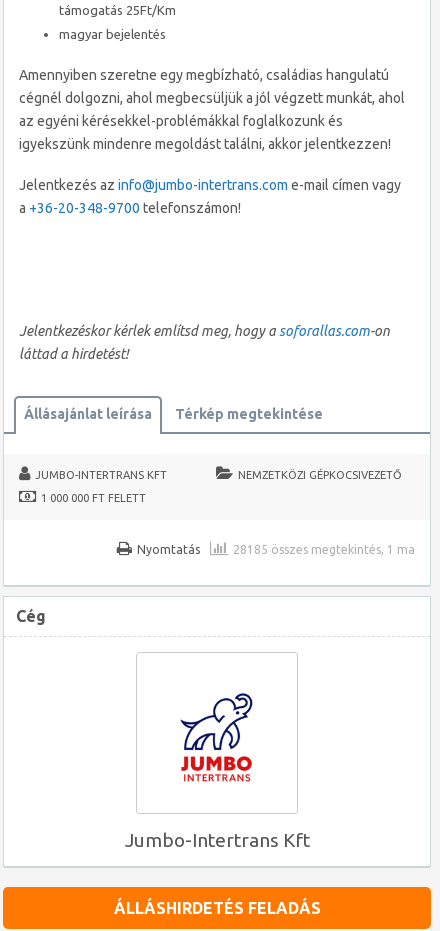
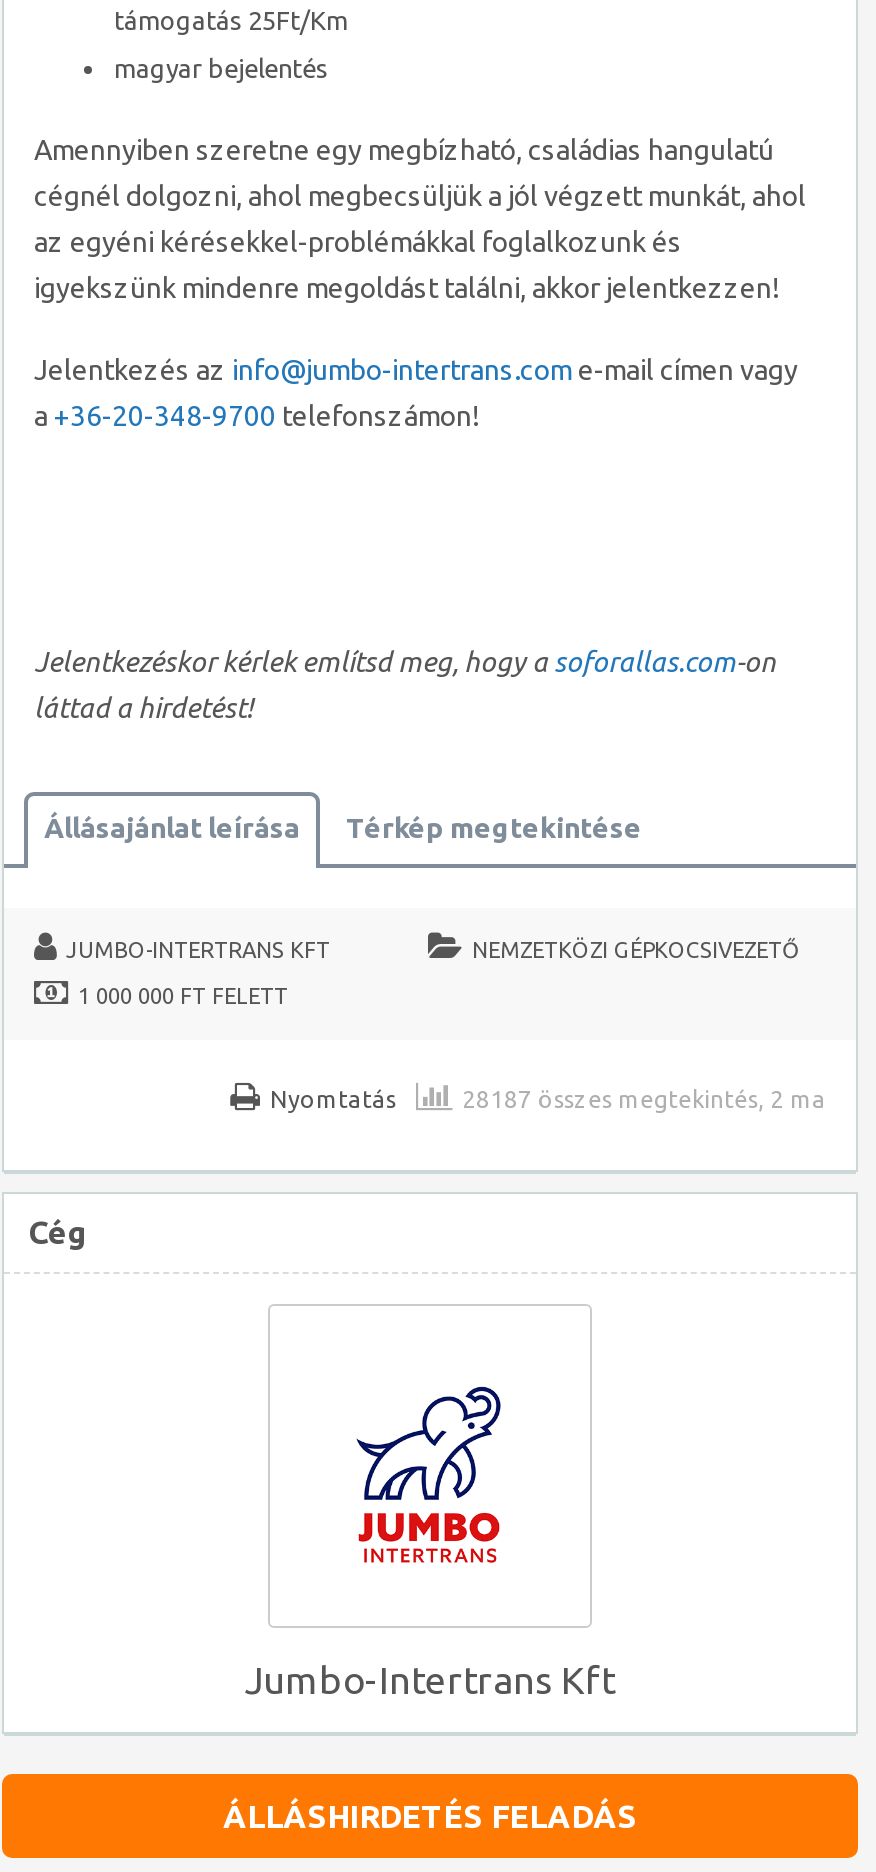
[233,543,415,556] 28185 összes megtekintés, 1 ma -> [462,1086,826,1112] 28187 összes megtekintés, 2 ma

